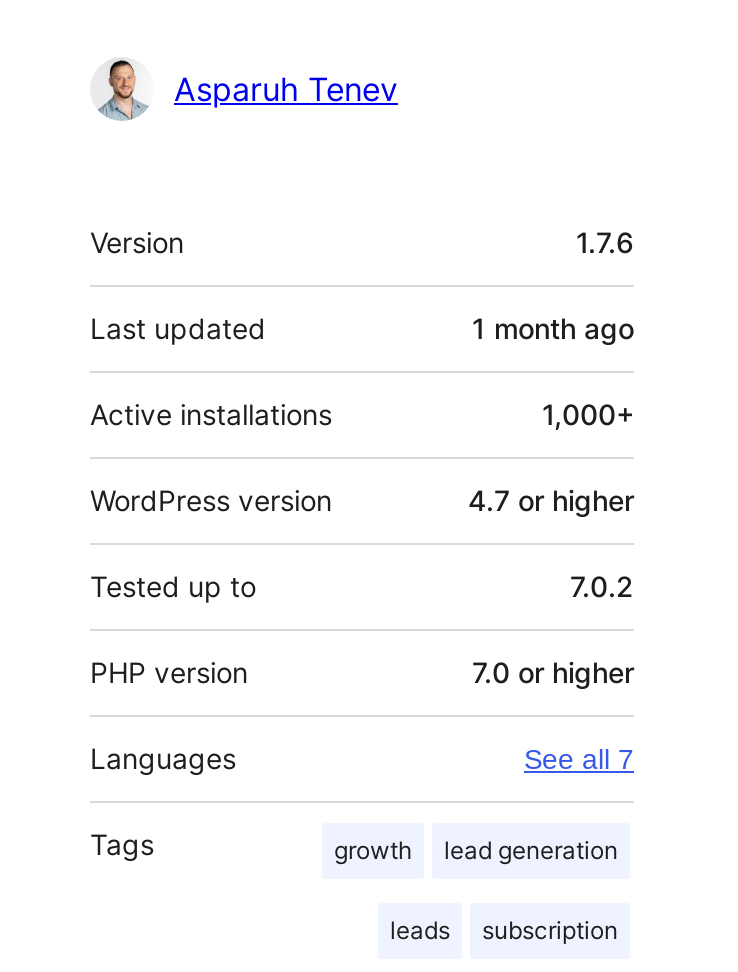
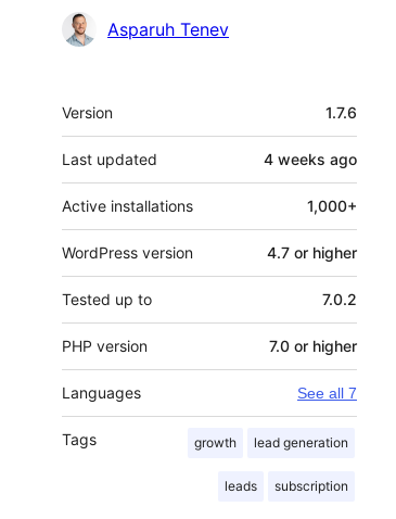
[472,310,634,344] 1 month ago -> [264,150,357,168] 4 weeks ago

